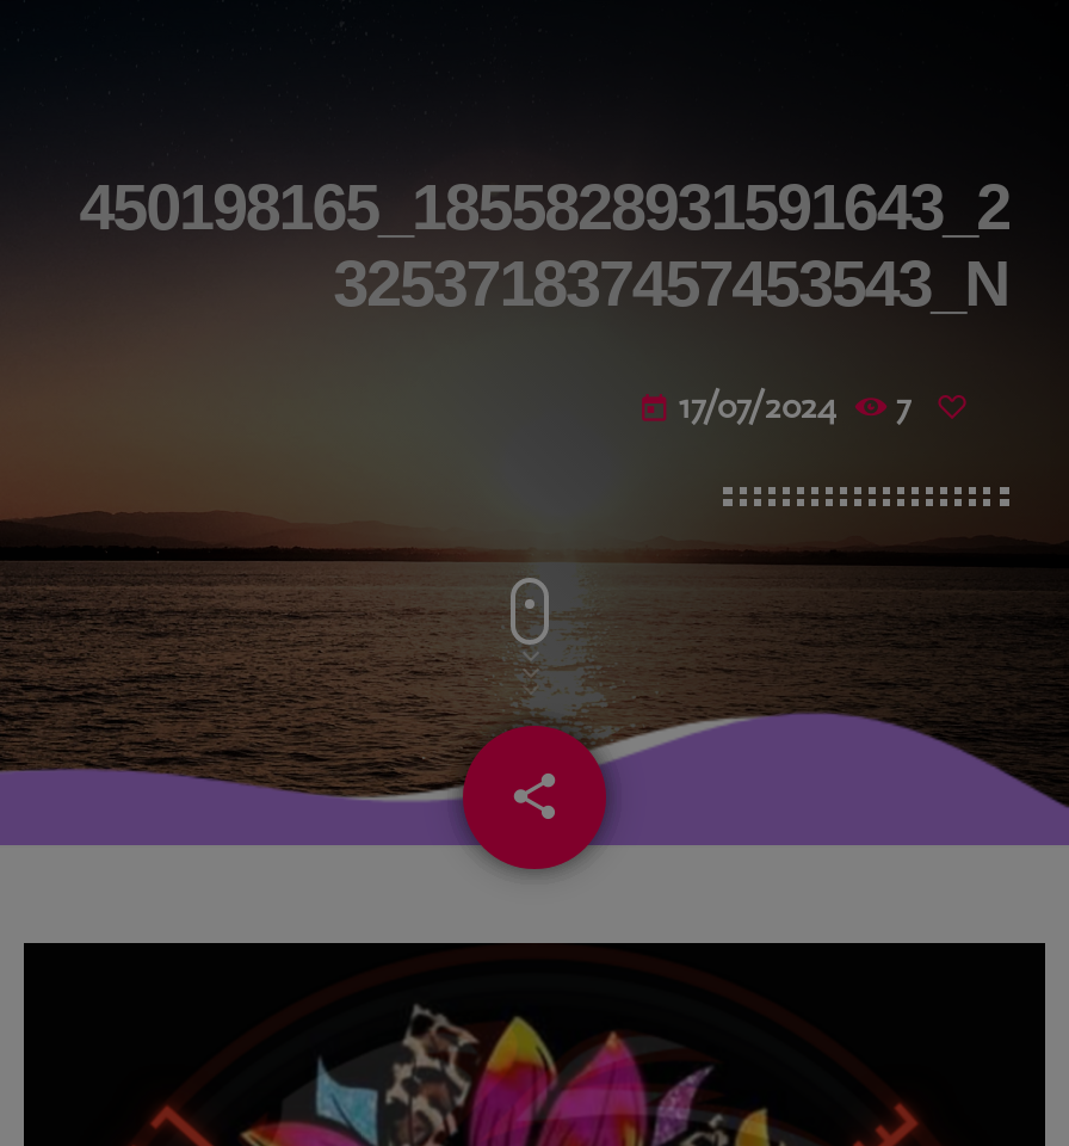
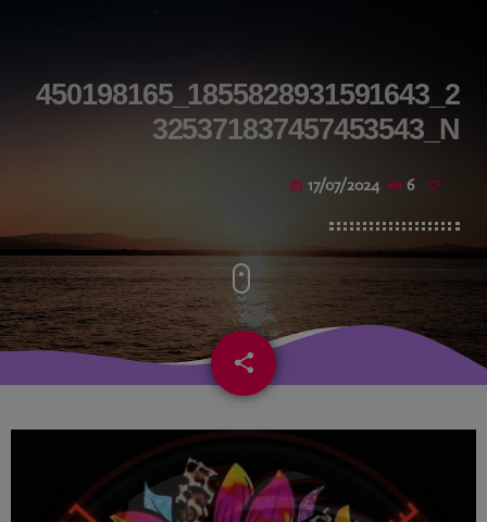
[896,384,917,427] 7 -> [407,175,418,194] 6

